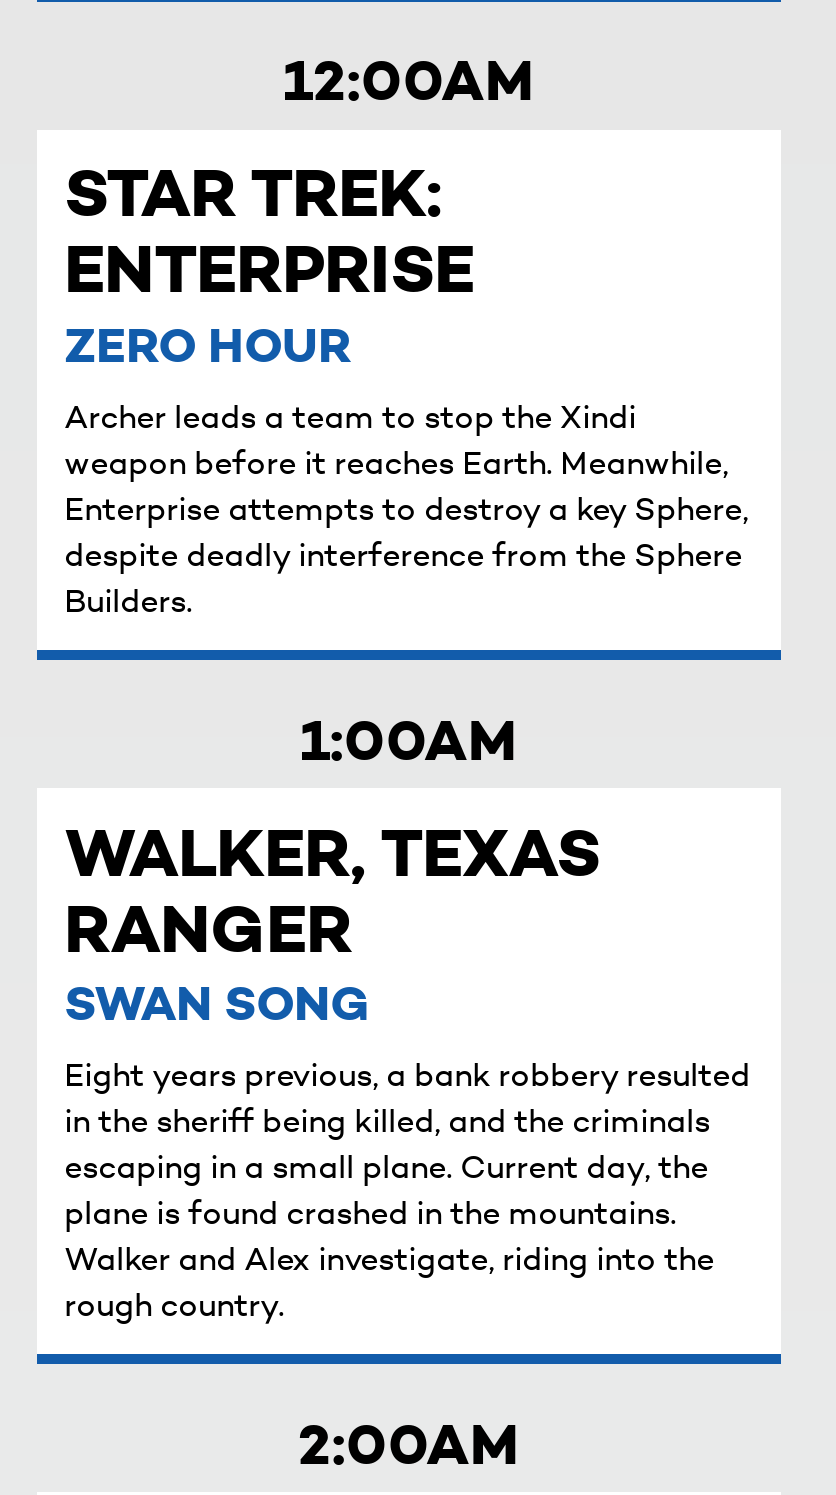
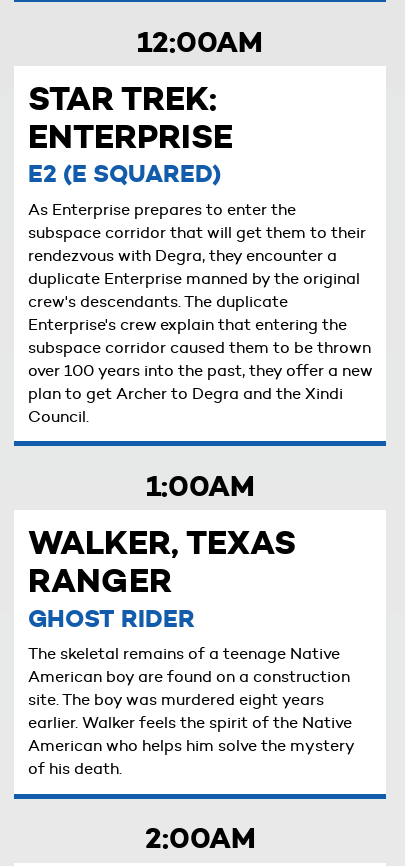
[64,316,748,619] ZERO HOUR | Archer leads a team to stop the Xindi | weapon before it reaches Earth. Meanwhile, | Enterprise attempts to destroy a key Sphere, | despite deadly interference from the Sphere | Builders. -> [28,159,372,426] E2 (E SQUARED) | As Enterprise prepares to enter the | subspace corridor that will get them to their | rendezvous with Degra, they encounter a | duplicate Enterprise manned by the original | crew's descendants. The duplicate | Enterprise's crew explain that entering the | subspace corridor caused them to be thrown | over 100 years into the past, they offer a new | plan to get Archer to Degra and the Xindi | Council.
[64,974,750,1323] SWAN SONG | Eight years previous, a bank robbery resulted | in the sheriff being killed, and the criminals | escaping in a small plane. Current day, the | plane is found crashed in the mountains. | Walker and Alex investigate, riding into the | rough country. -> [28,604,354,778] GHOST RIDER | The skeletal remains of a teenage Native | American boy are found on a construction | site. The boy was murdered eight years | earlier. Walker feels the spirit of the Native | American who helps him solve the mystery | of his death.

